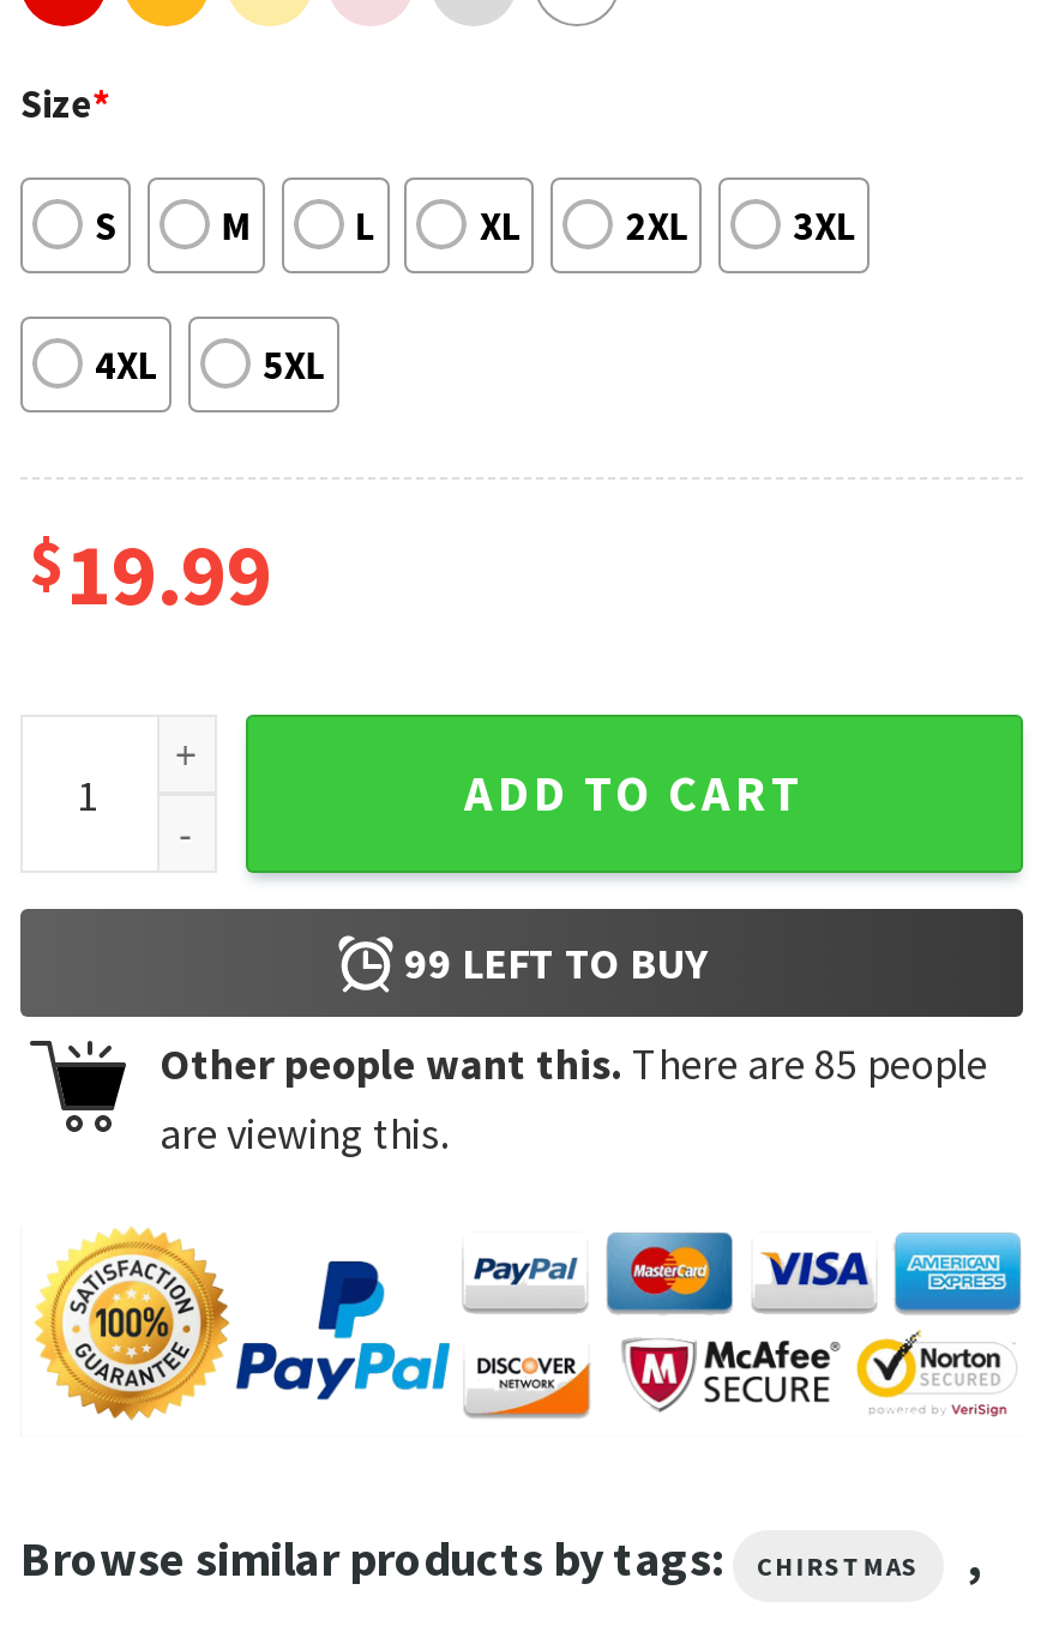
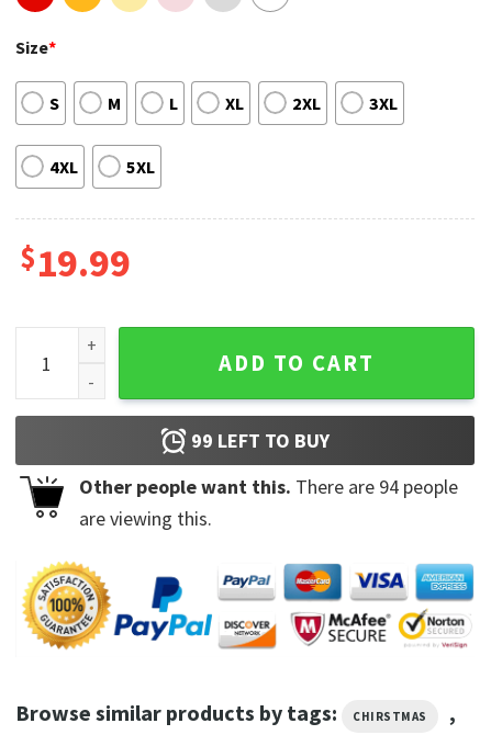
[160,1037,987,1092] Other people want this. There are 85 people -> [79,474,458,500] Other people want this. There are 94 people

